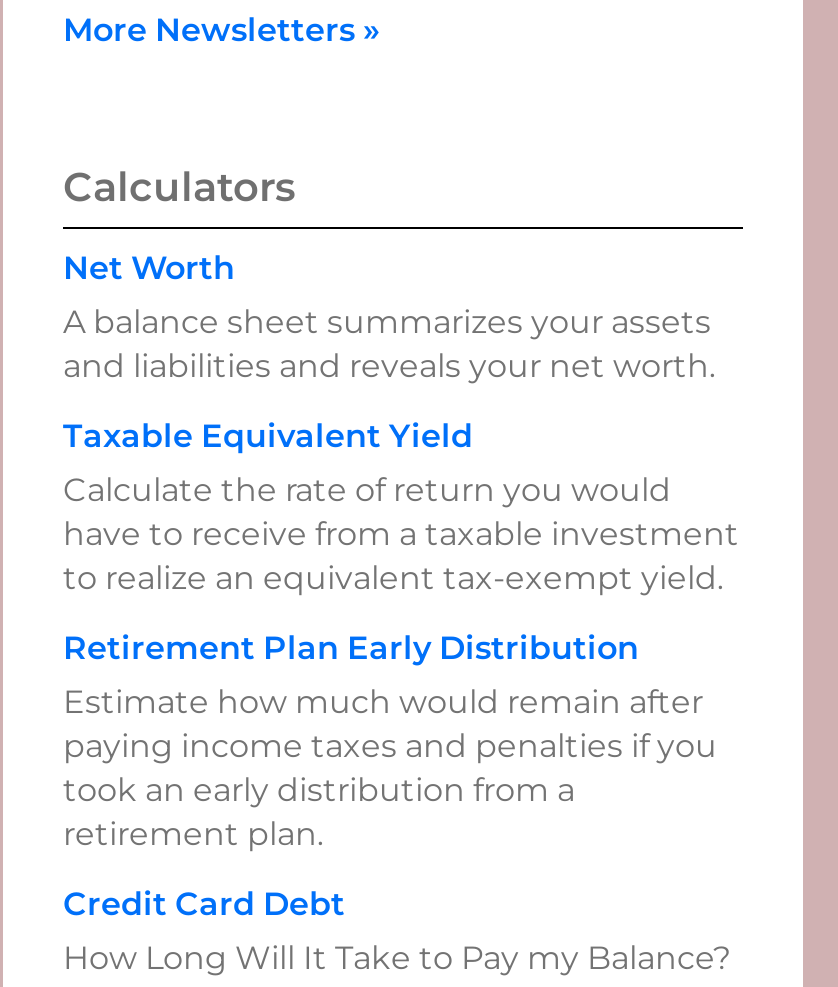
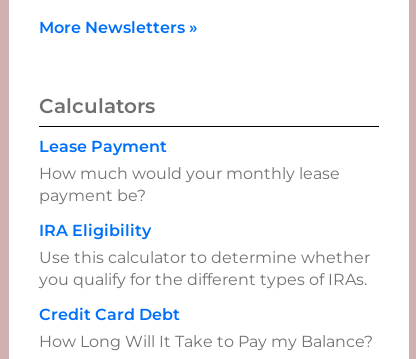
[63,248,739,852] Net Worth | A balance sheet summarizes your assets | and liabilities and reveals your net worth. | Taxable Equivalent Yield | Calculate the rate of return you would | have to receive from a taxable investment | to realize an equivalent tax-exempt yield. | Retirement Plan Early Distribution | Estimate how much would remain after | paying income taxes and penalties if you | took an early distribution from a | retirement plan. -> [39,137,370,289] Lease Payment | How much would your monthly lease | payment be? | IRA Eligibility | Use this calculator to determine whether | you qualify for the different types of IRAs.

